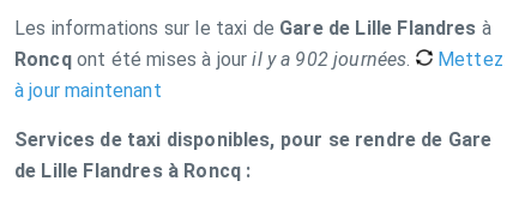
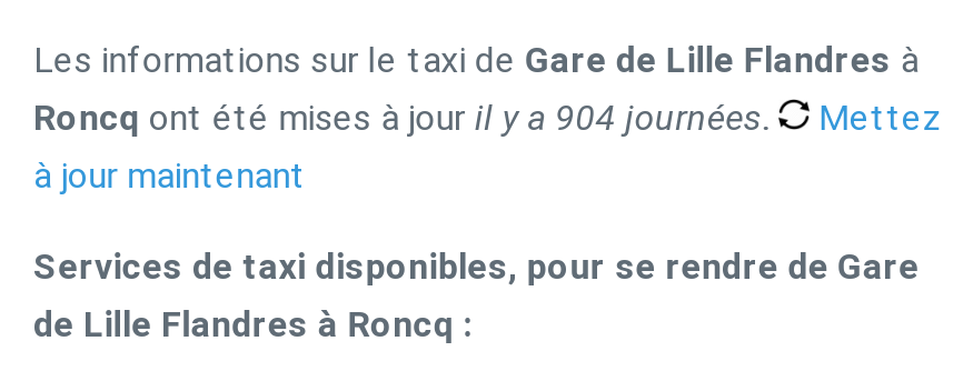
[14,48,416,71] Roncq ont été mises à jour il y a 902 journées. -> [33,97,778,139] Roncq ont été mises à jour il y a 904 journées.

